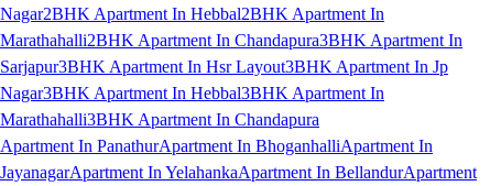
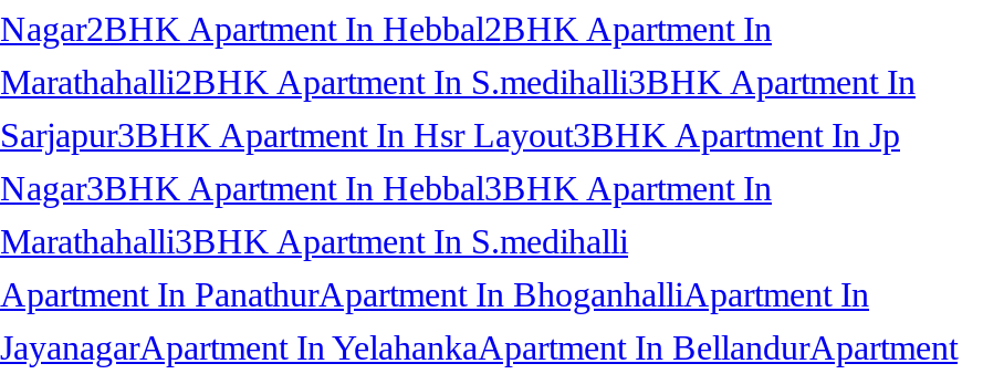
[0,31,462,50] Marathahalli2BHK Apartment In Chandapura3BHK Apartment In -> [0,62,916,100] Marathahalli2BHK Apartment In S.medihalli3BHK Apartment In
[0,110,319,129] Marathahalli3BHK Apartment In Chandapura -> [0,222,628,259] Marathahalli3BHK Apartment In S.medihalli

